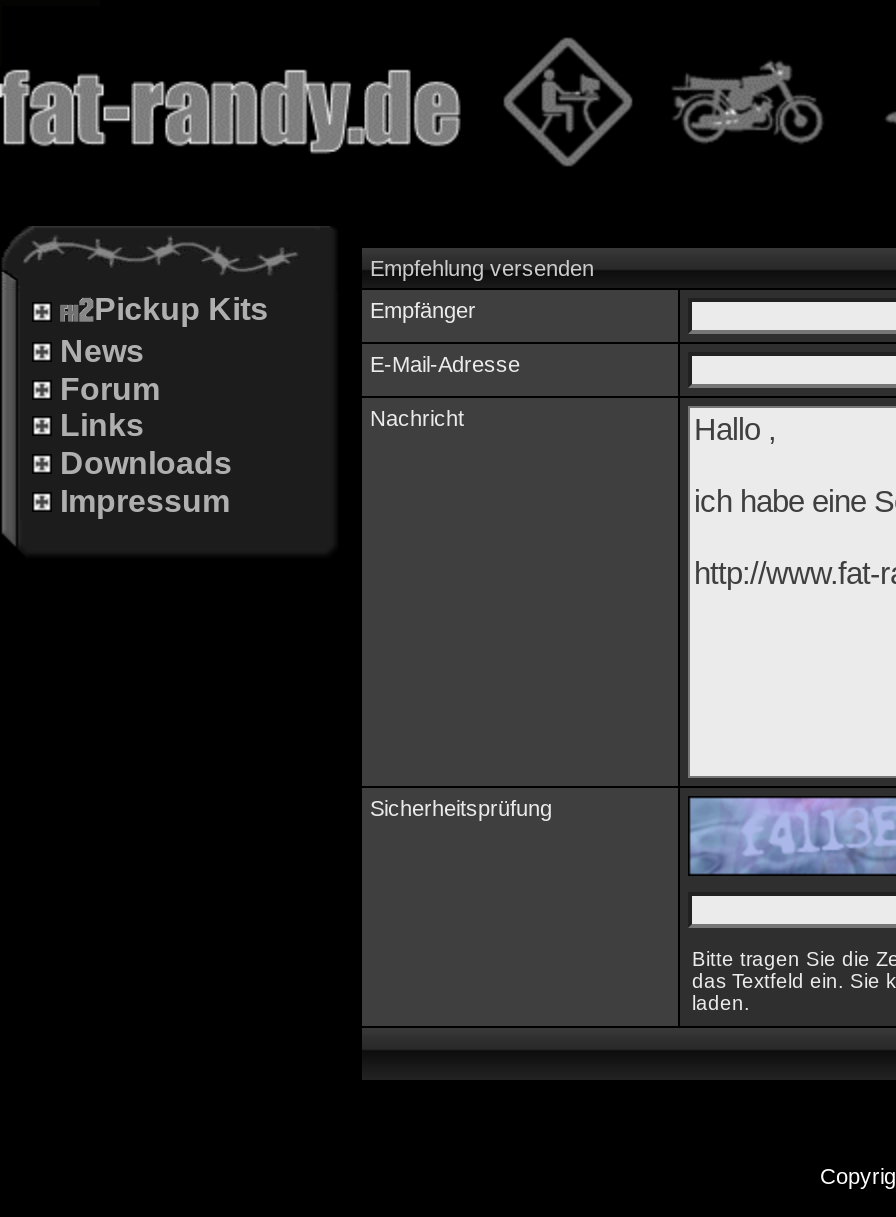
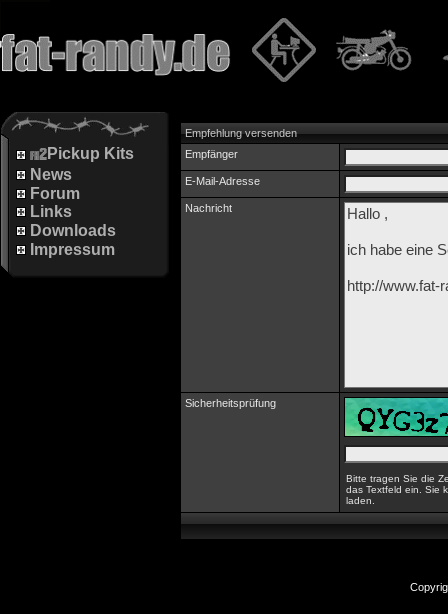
[688,796,890,874] [image] -> [345,398,445,436] [image]

